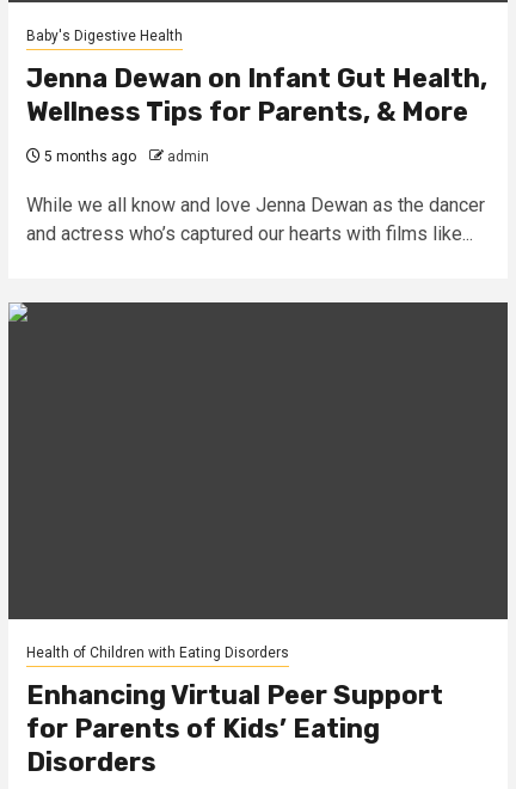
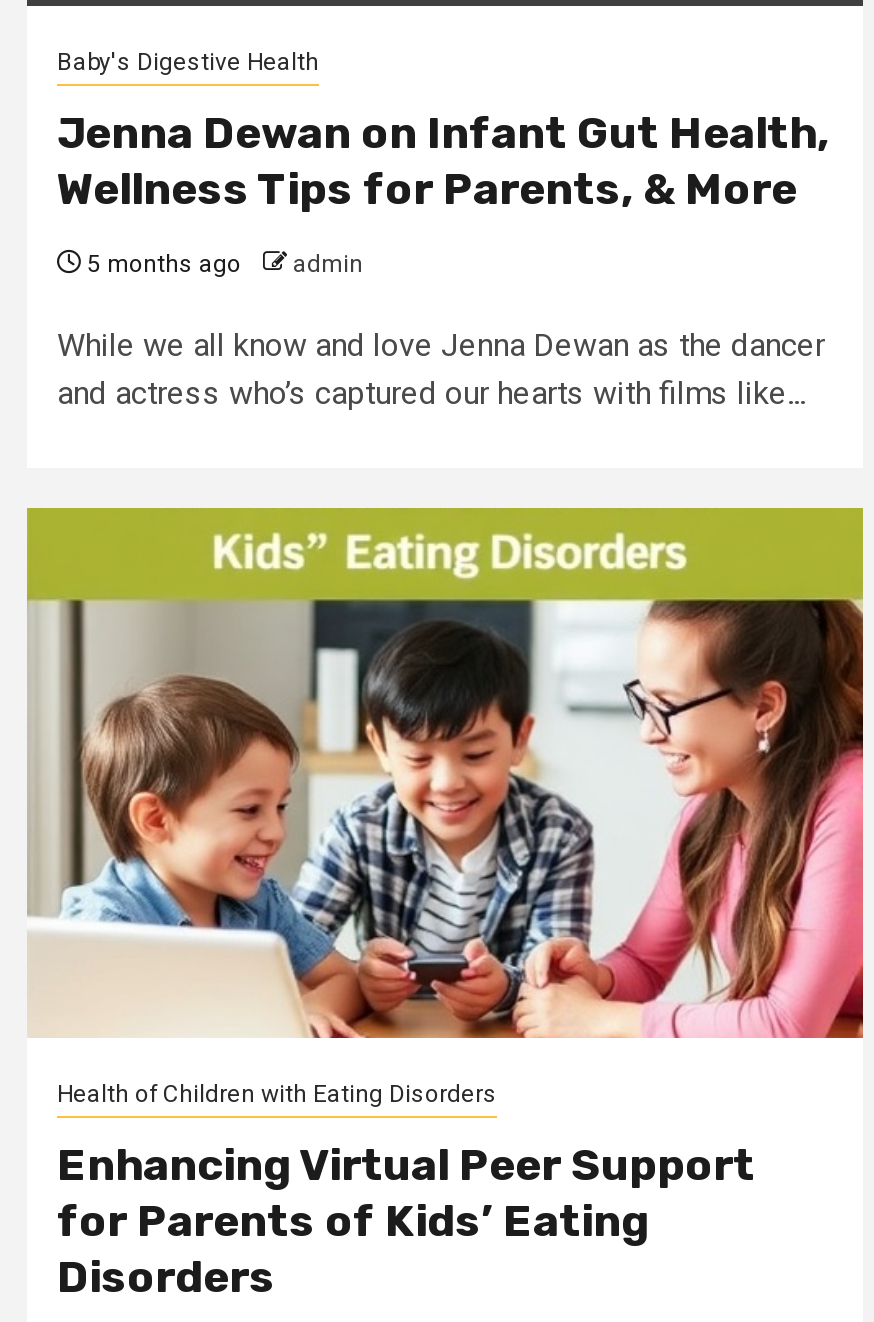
none -> [25,506,865,1040] [image]

